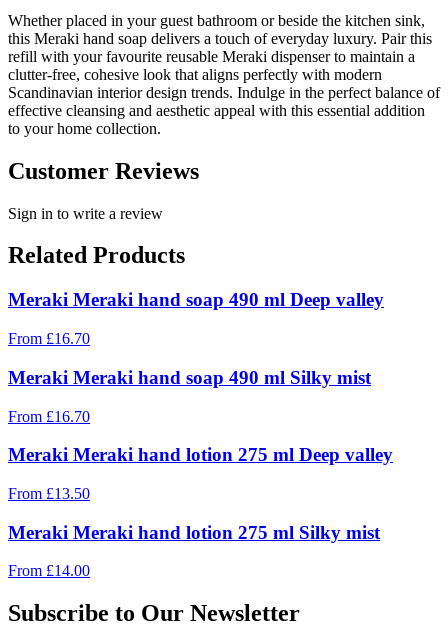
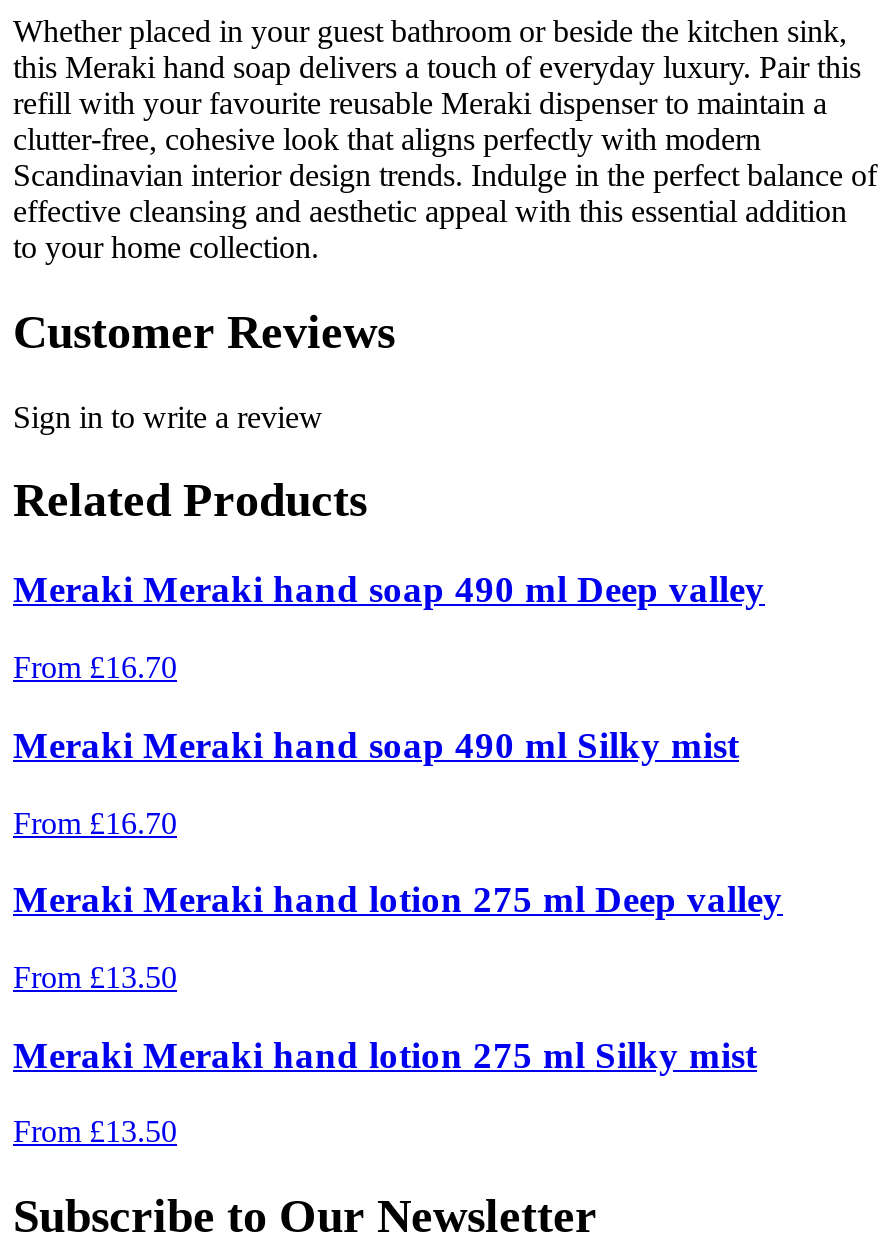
[8,562,90,579] From £14.00 -> [13,1115,177,1149] From £13.50

